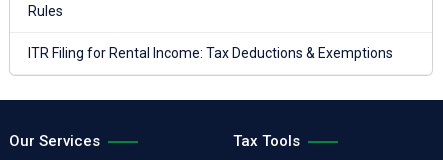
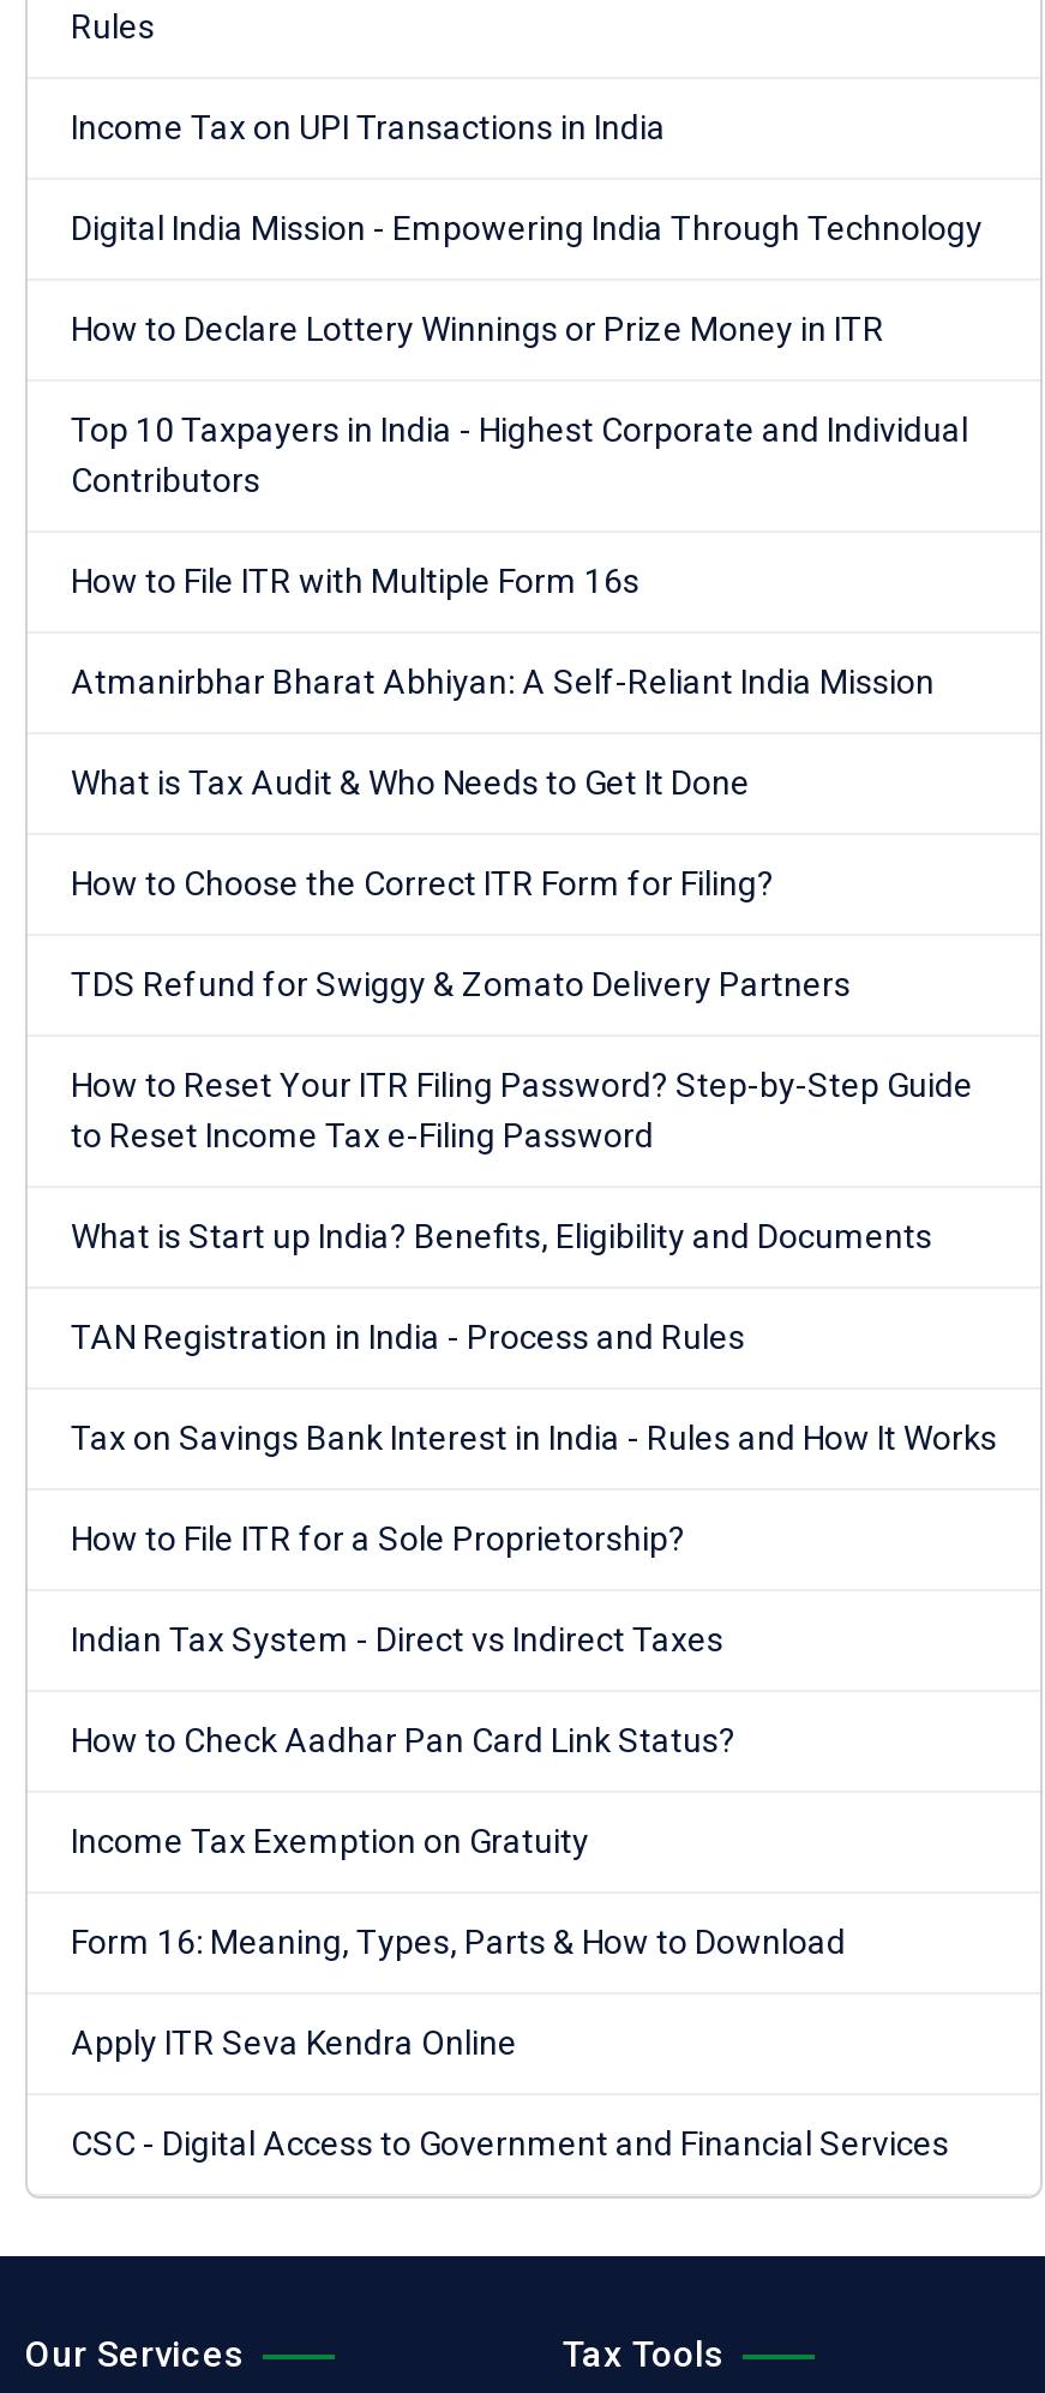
[28,45,393,61] ITR Filing for Rental Income: Tax Deductions & Exemptions -> [71,108,997,2163] Income Tax on UPI Transactions in India | Digital India Mission - Empowering India Through Technology | How to Declare Lottery Winnings or Prize Money in ITR | Top 10 Taxpayers in India - Highest Corporate and Individual | Contributors | How to File ITR with Multiple Form 16s | Atmanirbhar Bharat Abhiyan: A Self-Reliant India Mission | What is Tax Audit & Who Needs to Get It Done | How to Choose the Correct ITR Form for Filing? | TDS Refund for Swiggy & Zomato Delivery Partners | How to Reset Your ITR Filing Password? Step-by-Step Guide | to Reset Income Tax e-Filing Password | What is Start up India? Benefits, Eligibility and Documents | TAN Registration in India - Process and Rules | Tax on Savings Bank Interest in India - Rules and How It Works | How to File ITR for a Sole Proprietorship? | Indian Tax System - Direct vs Indirect Taxes | How to Check Aadhar Pan Card Link Status? | Income Tax Exemption on Gratuity | Form 16: Meaning, Types, Parts & How to Download | Apply ITR Seva Kendra Online | CSC - Digital Access to Government and Financial Services

